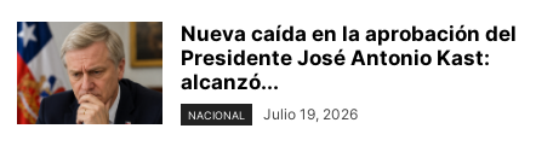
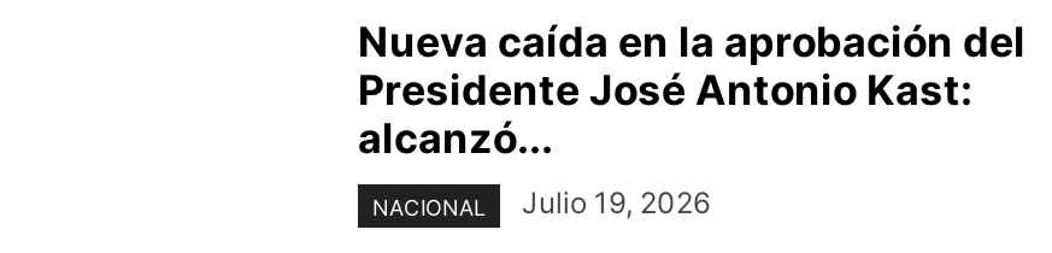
[16,21,164,125] [image] -> none

